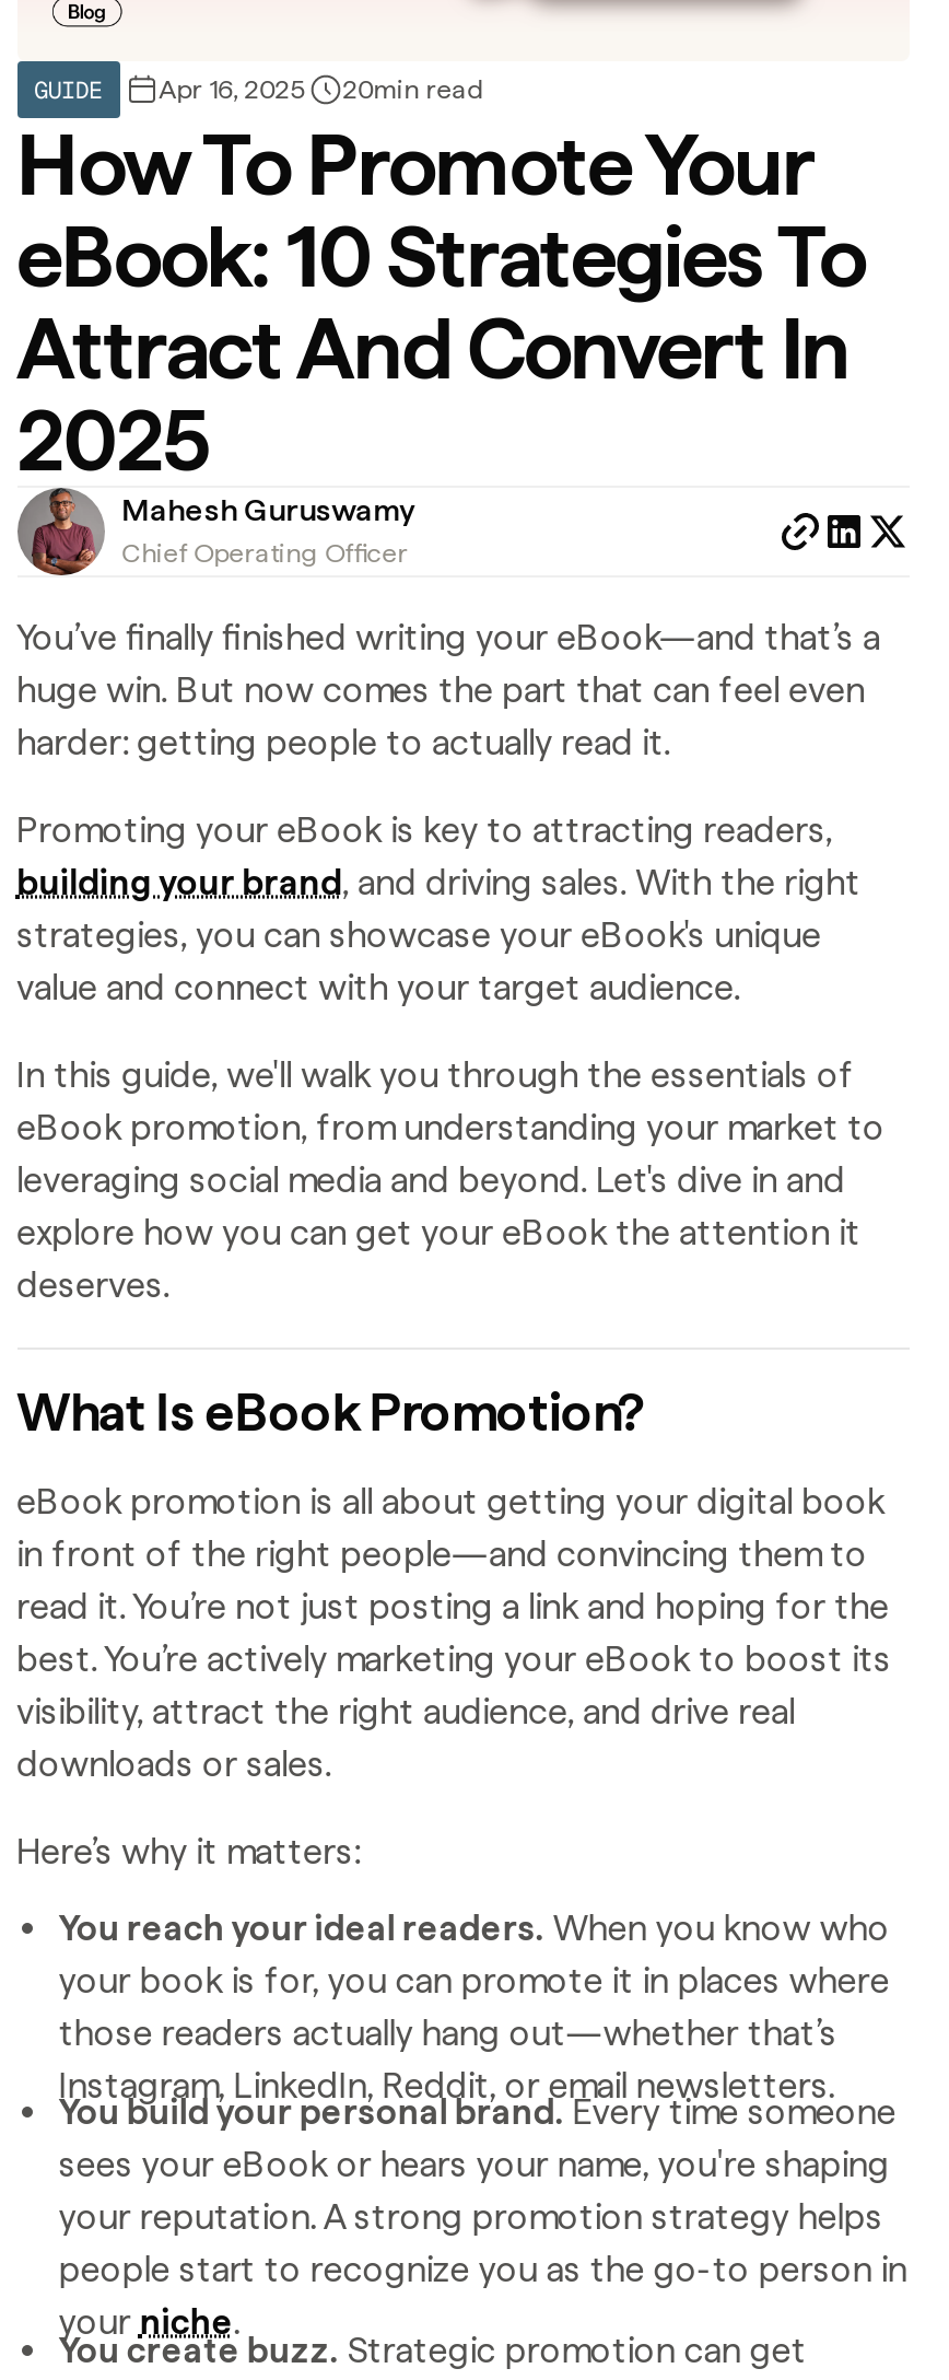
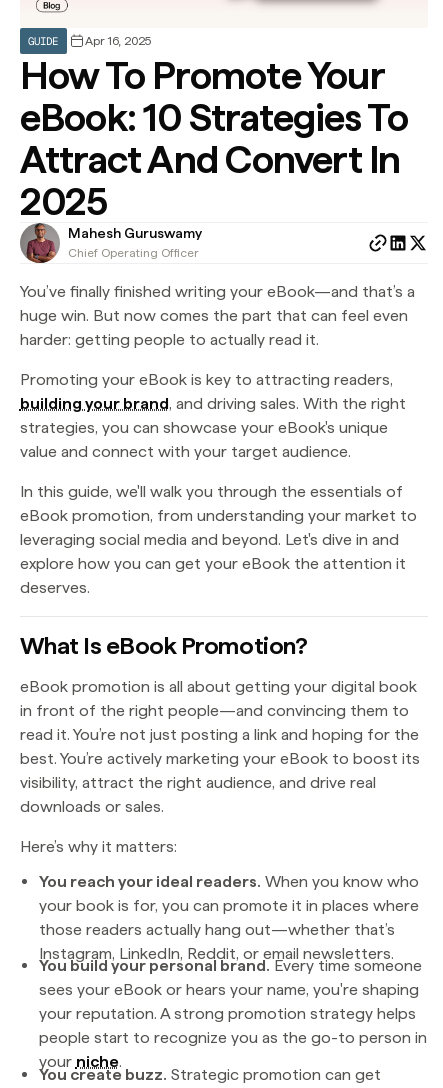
[343,74,485,105] 20min read -> none

